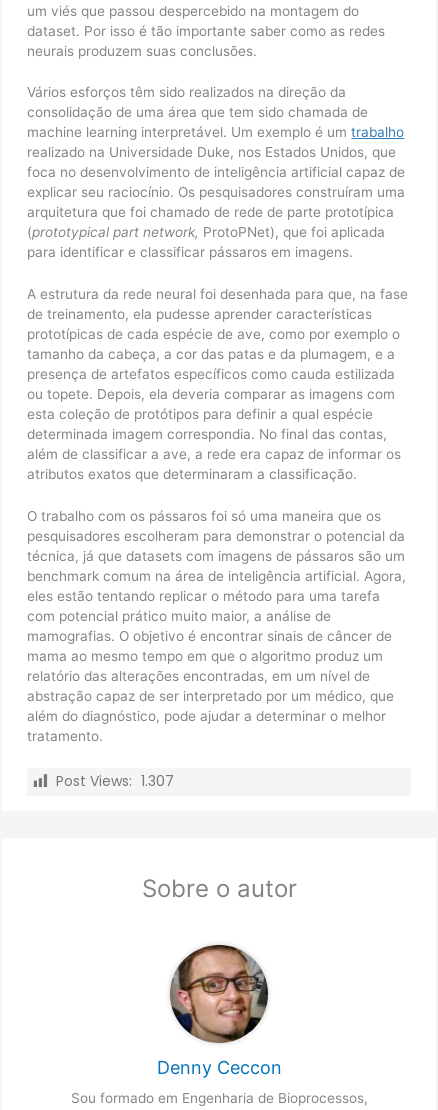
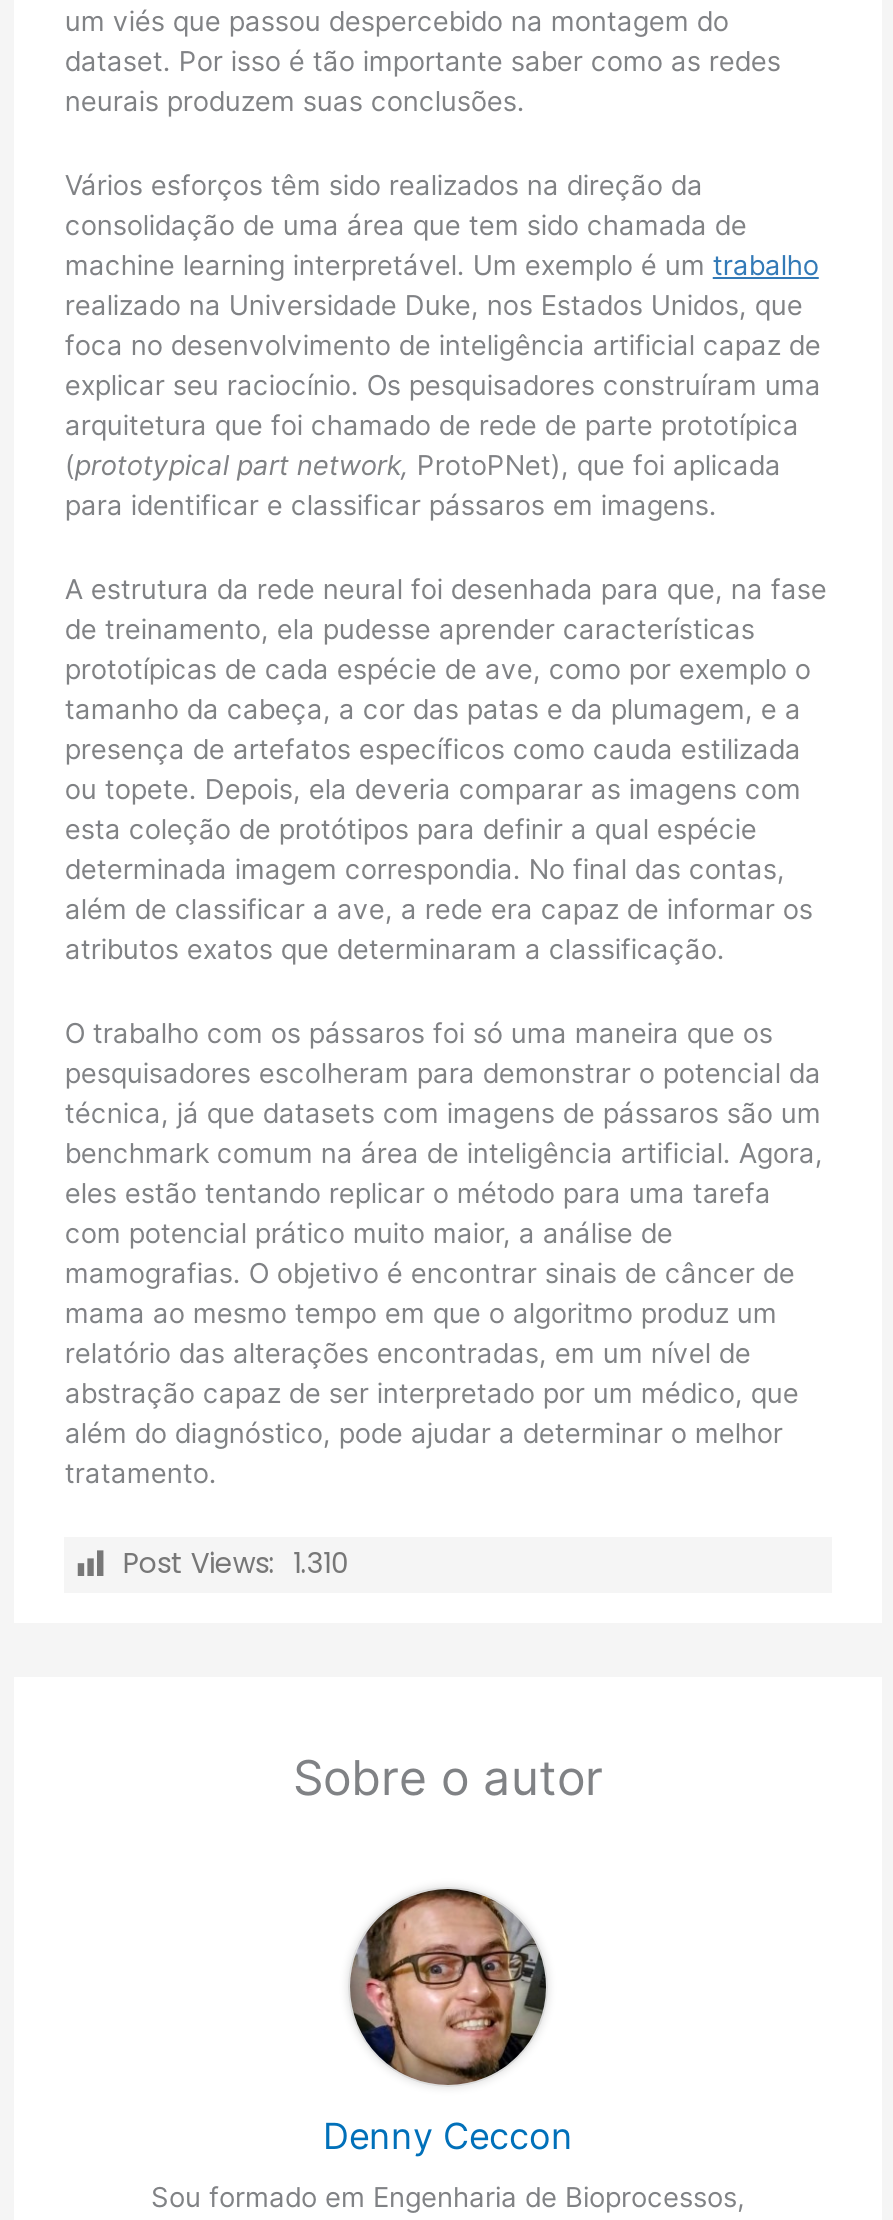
[56,771,174,791] Post Views: 1.307 -> [123,1542,349,1582] Post Views: 1.310

